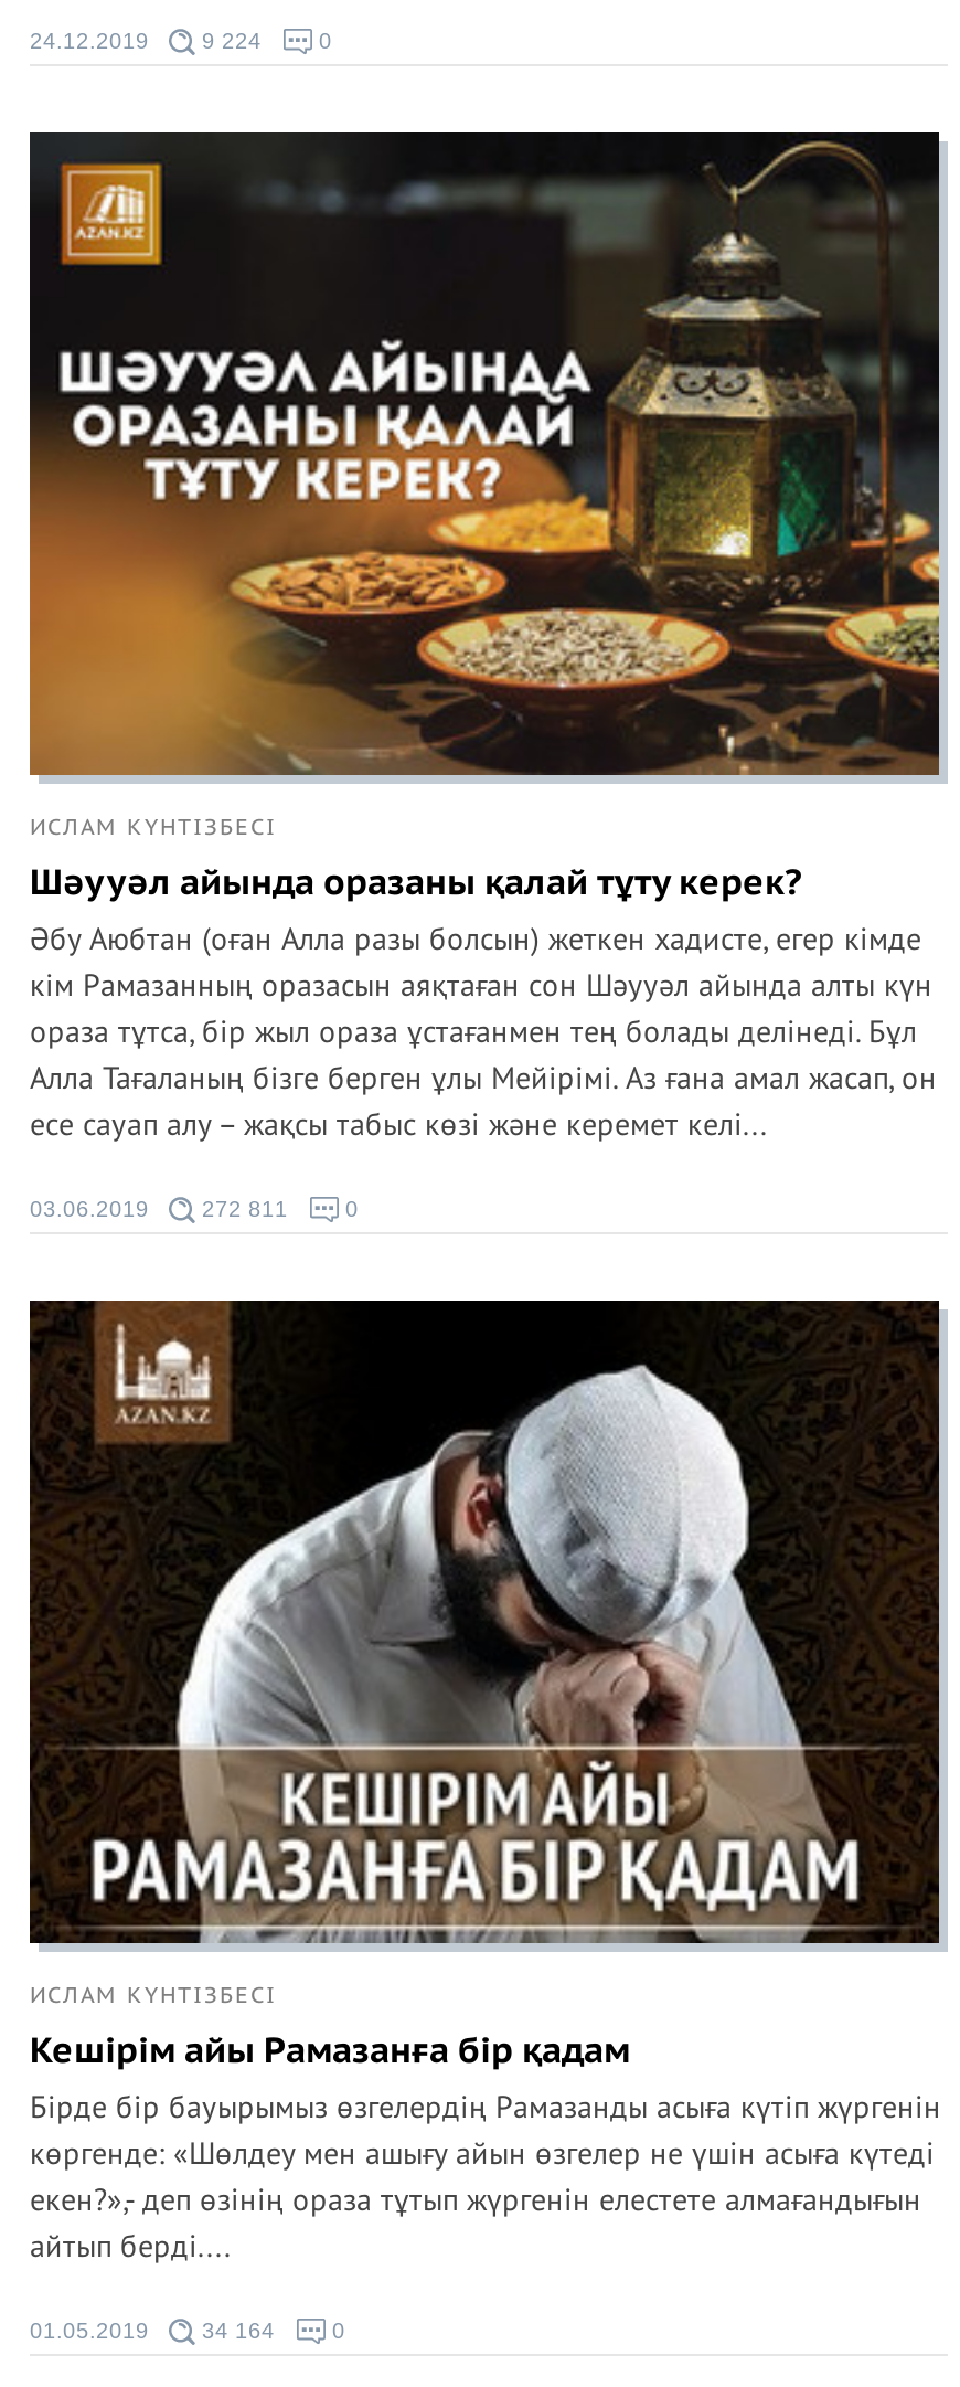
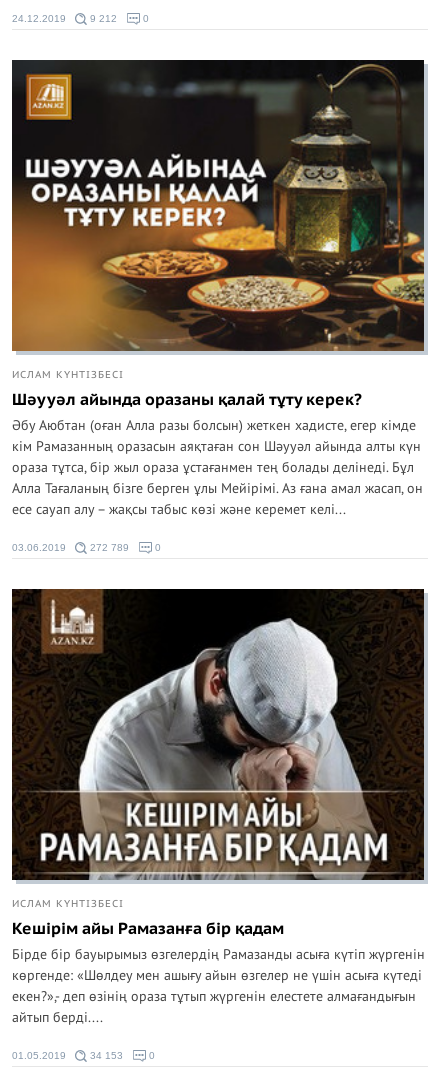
[30,29,262,53] 24.12.2019 9 224 -> [12,13,117,24] 24.12.2019 9 212
[30,1197,288,1221] 03.06.2019 272 811 -> [12,542,129,553] 03.06.2019 272 789
[30,2319,275,2343] 01.05.2019 34 164 -> [12,1050,123,1061] 01.05.2019 34 153

